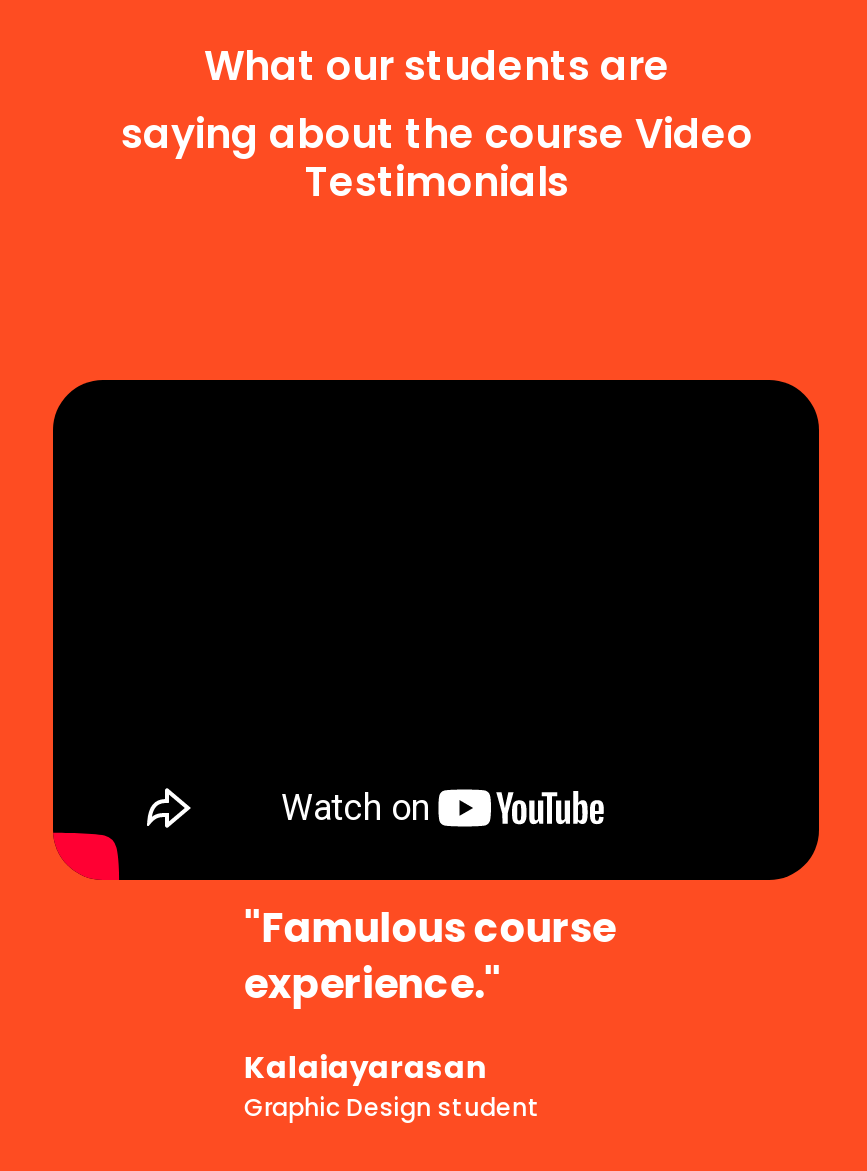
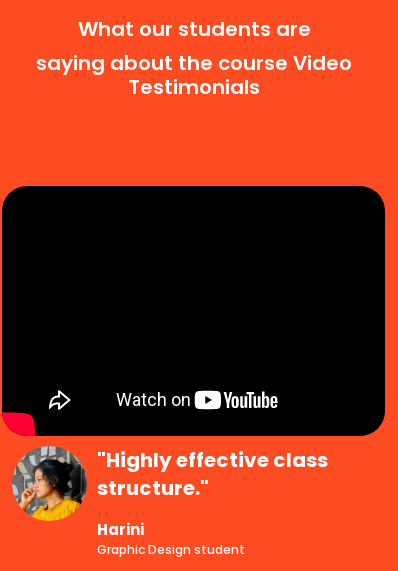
none -> [11,445,83,522] [image]
[244,900,616,1012] "Famulous course | experience." -> [97,446,328,502] "Highly effective class | structure."
[244,1046,486,1088] Kalaiayarasan -> [97,519,144,540] Harini

